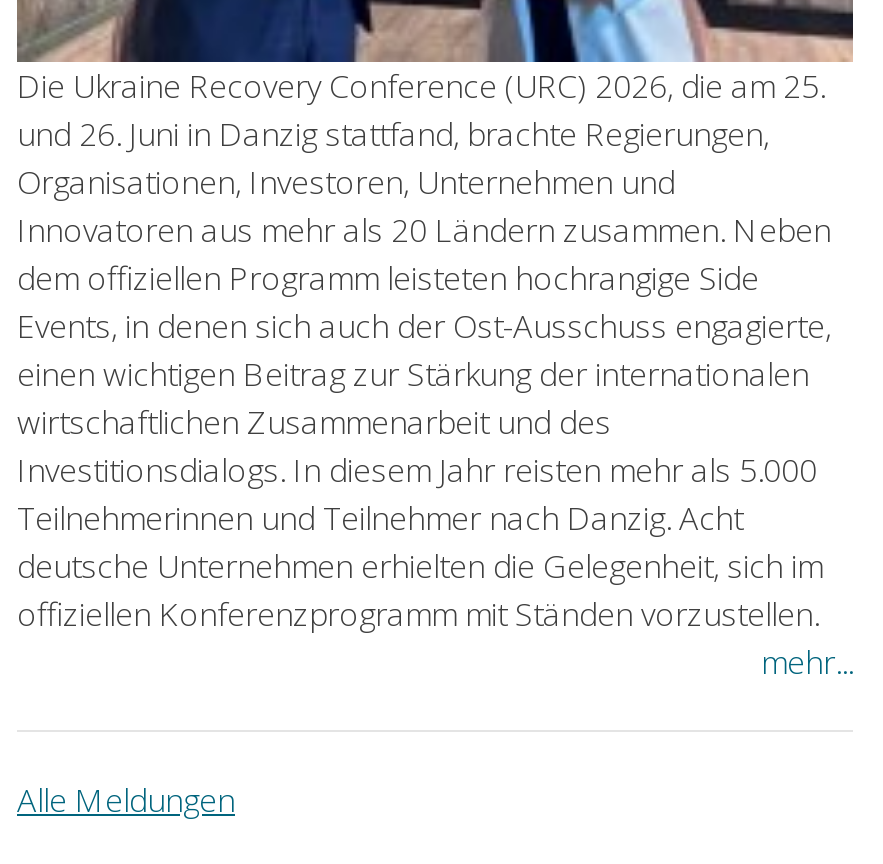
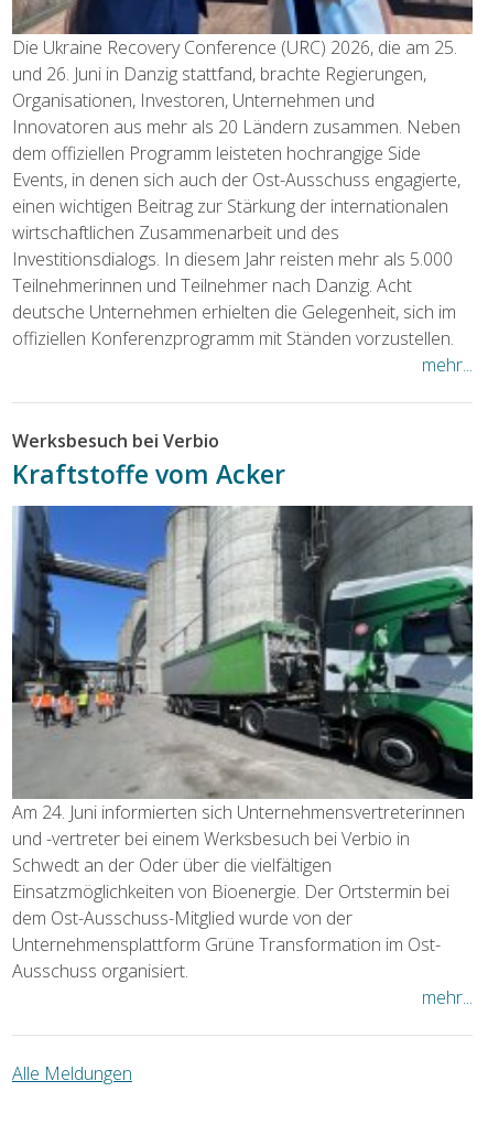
none -> [11,505,474,1010] [image] | Am 24. Juni informierten sich Unternehmensvertreterinnen | und -vertreter bei einem Werksbesuch bei Verbio in | Schwedt an der Oder über die vielfältigen | Einsatzmöglichkeiten von Bioenergie. Der Ortstermin bei | dem Ost-Ausschuss-Mitglied wurde von der | Unternehmensplattform Grüne Transformation im Ost- | Ausschuss organisiert. | mehr...
none -> [12,429,285,492] Werksbesuch bei Verbio | Kraftstoffe vom Acker

